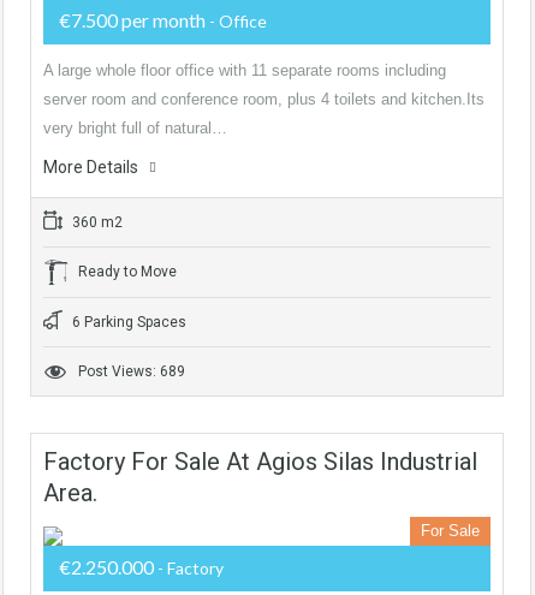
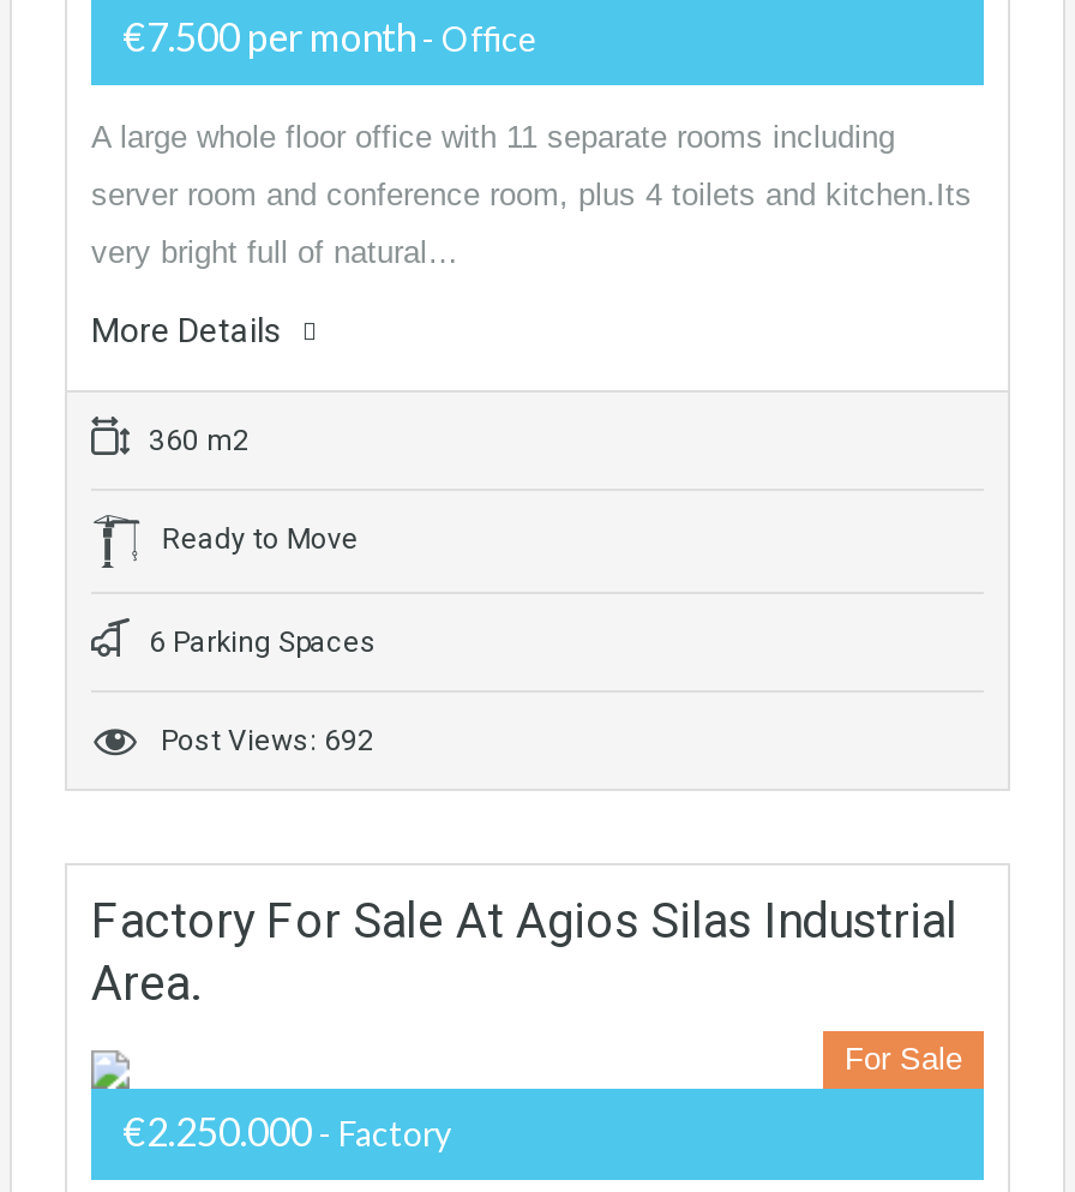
[67,363,185,380] Post Views: 689 -> [139,723,374,756] Post Views: 692

